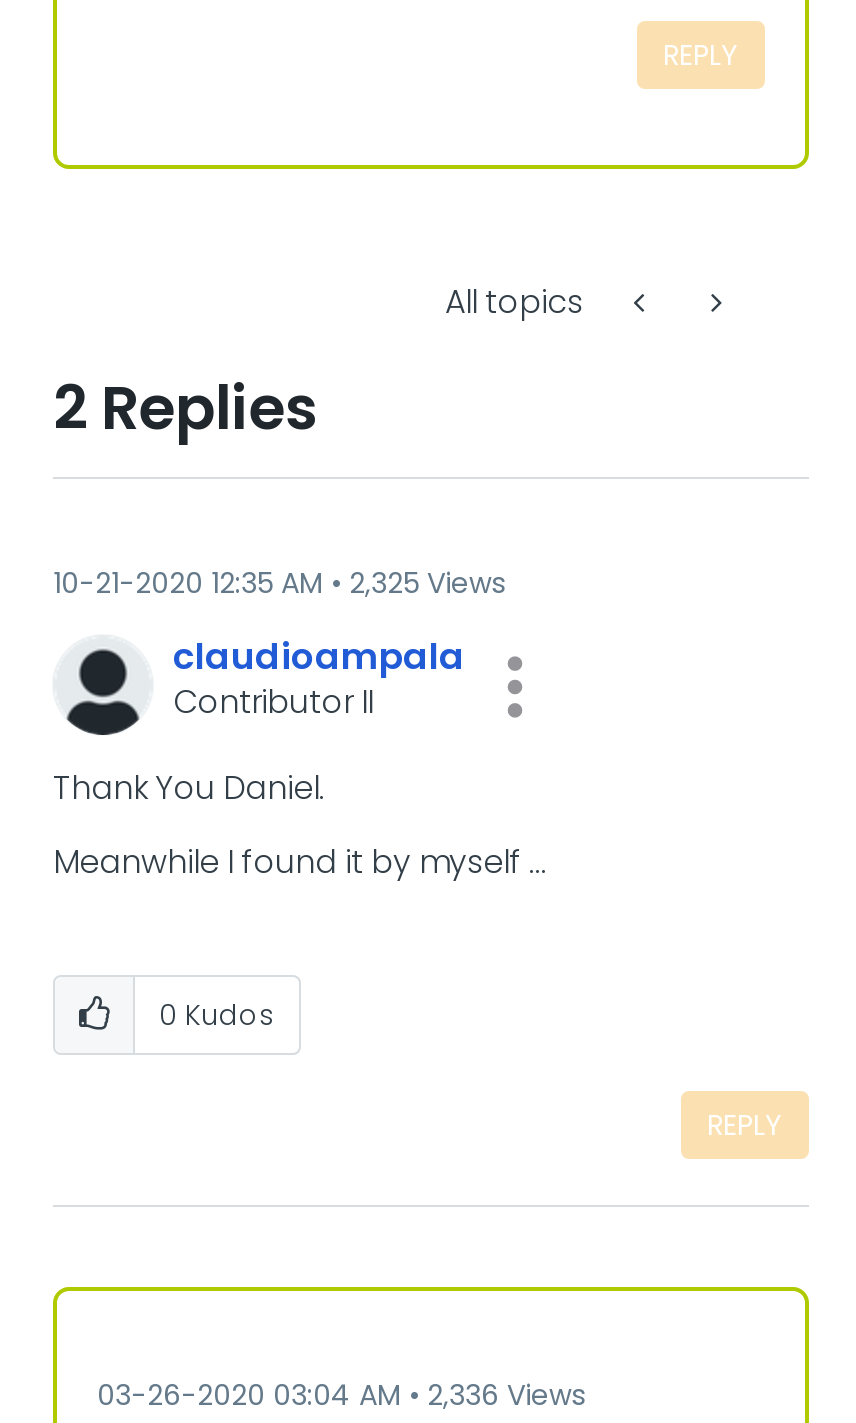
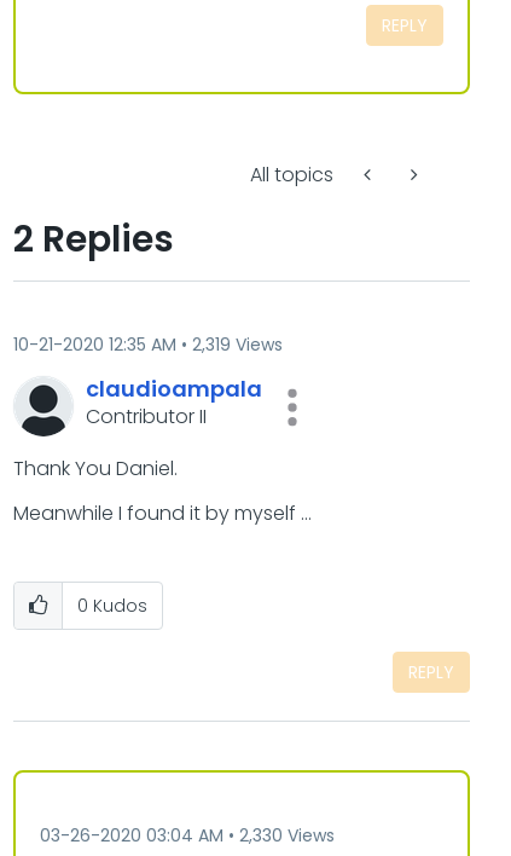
[53,562,505,602] 10-21-2020 12:35 AM 2,325 Views -> [13,332,283,356] 10-21-2020 12:35 AM 2,319 Views
[97,1374,585,1414] 03-26-2020 03:04 AM 2,336 Views -> [40,823,335,847] 03-26-2020 03:04 AM 2,330 Views

